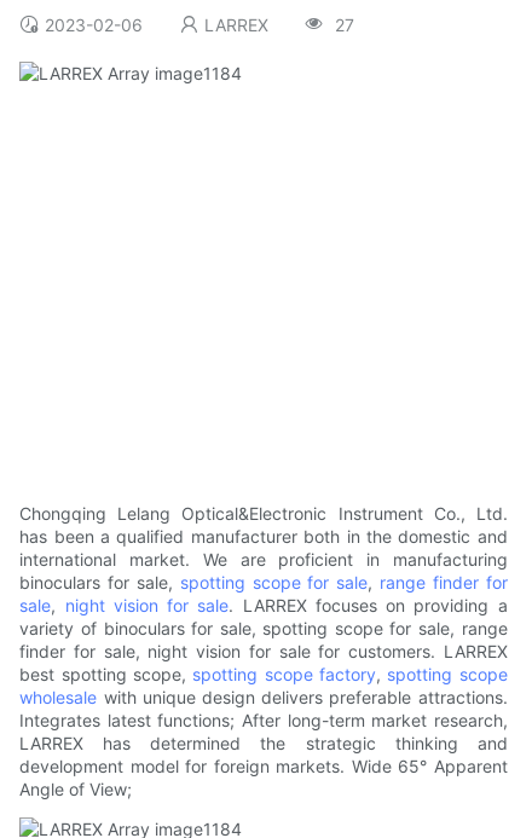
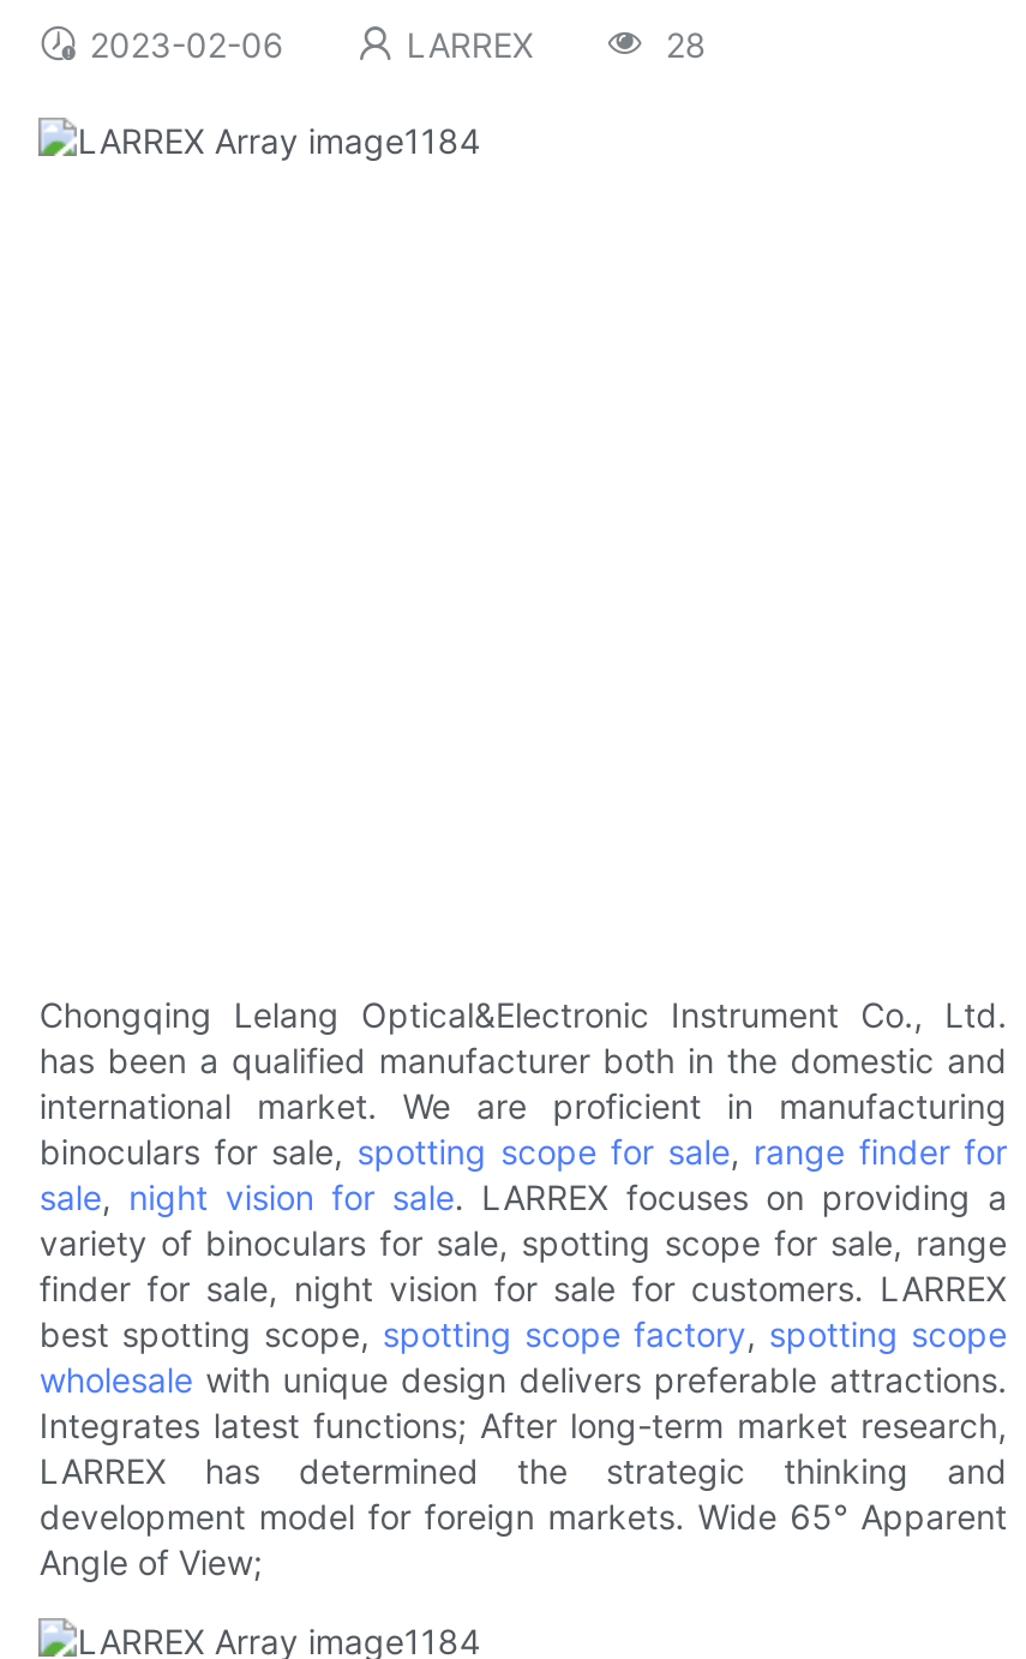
[335,15,355,36] 27 -> [666,25,707,66] 28

